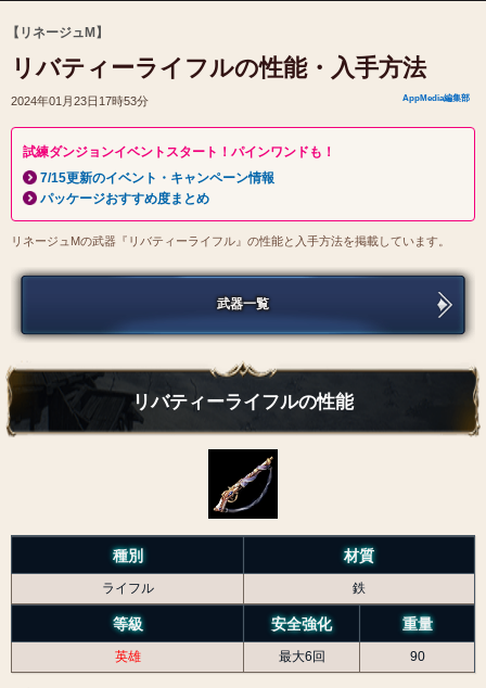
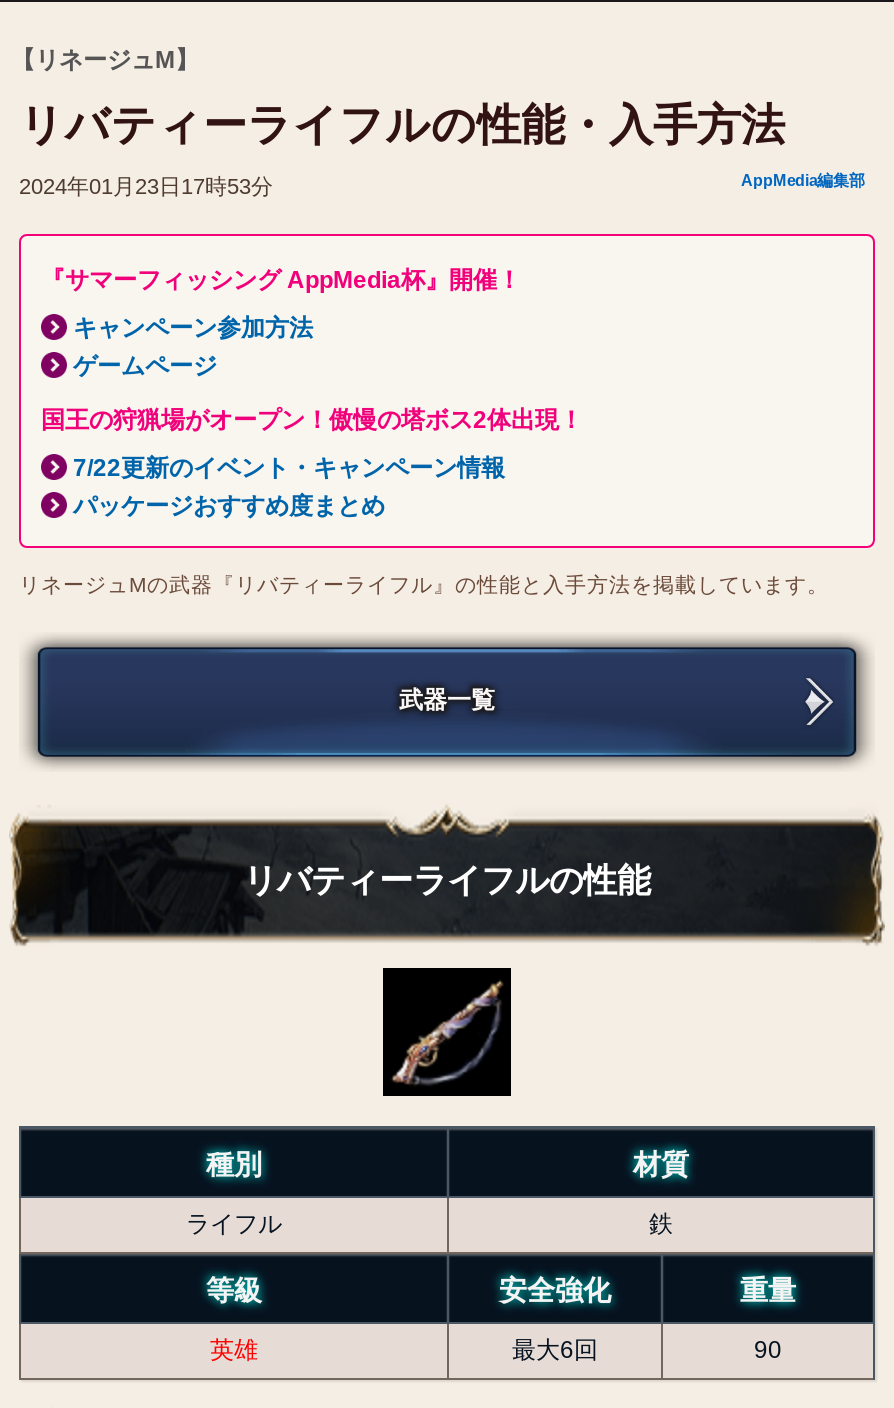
[23,144,335,185] 試練ダンジョンイベントスタート！パインワンドも！ | 7/15更新のイベント・キャンペーン情報 -> [41,265,583,481] 『サマーフィッシング AppMedia杯』開催！ | キャンペーン参加方法 | ゲームページ | 国王の狩猟場がオープン！傲慢の塔ボス2体出現！ | 7/22更新のイベント・キャンペーン情報

